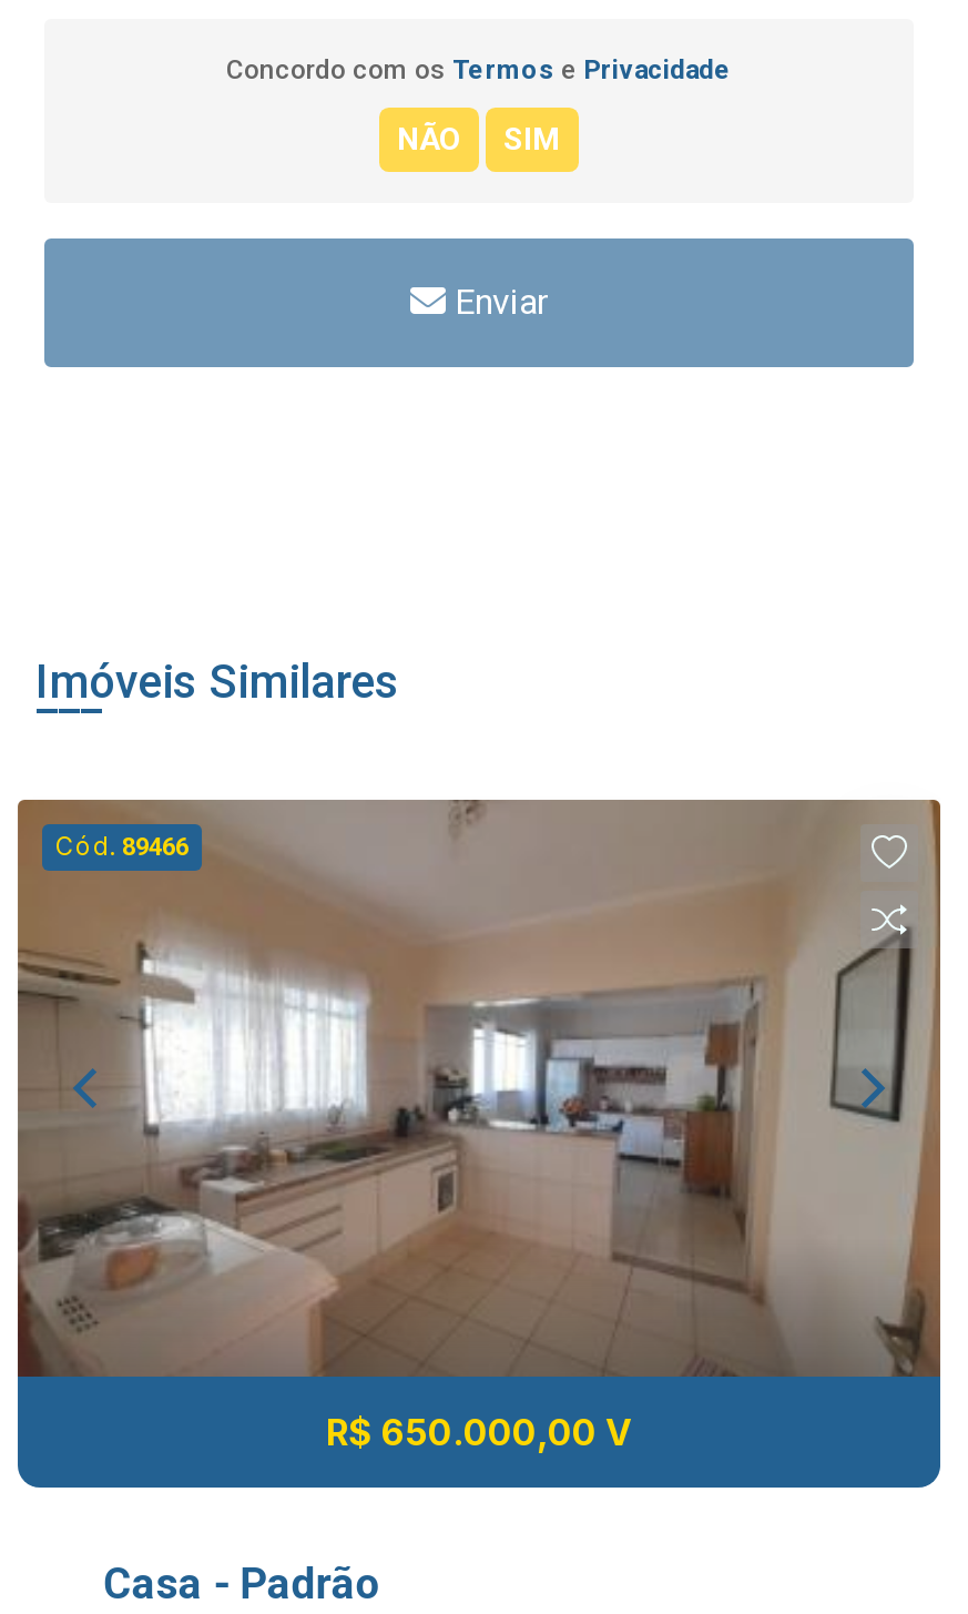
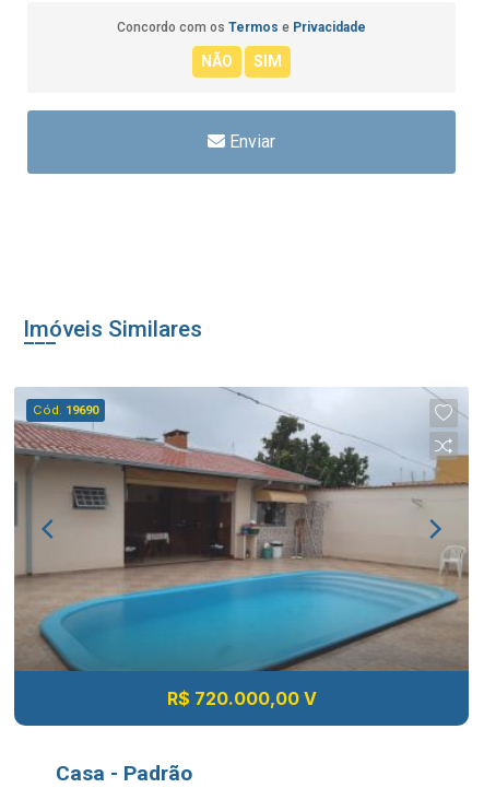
[16,798,942,1377] [image] | Cód. 89466 -> [13,387,469,671] [image] | Cód. 19690
[326,1410,632,1454] R$ 650.000,00 V -> [167,687,316,709] R$ 720.000,00 V

